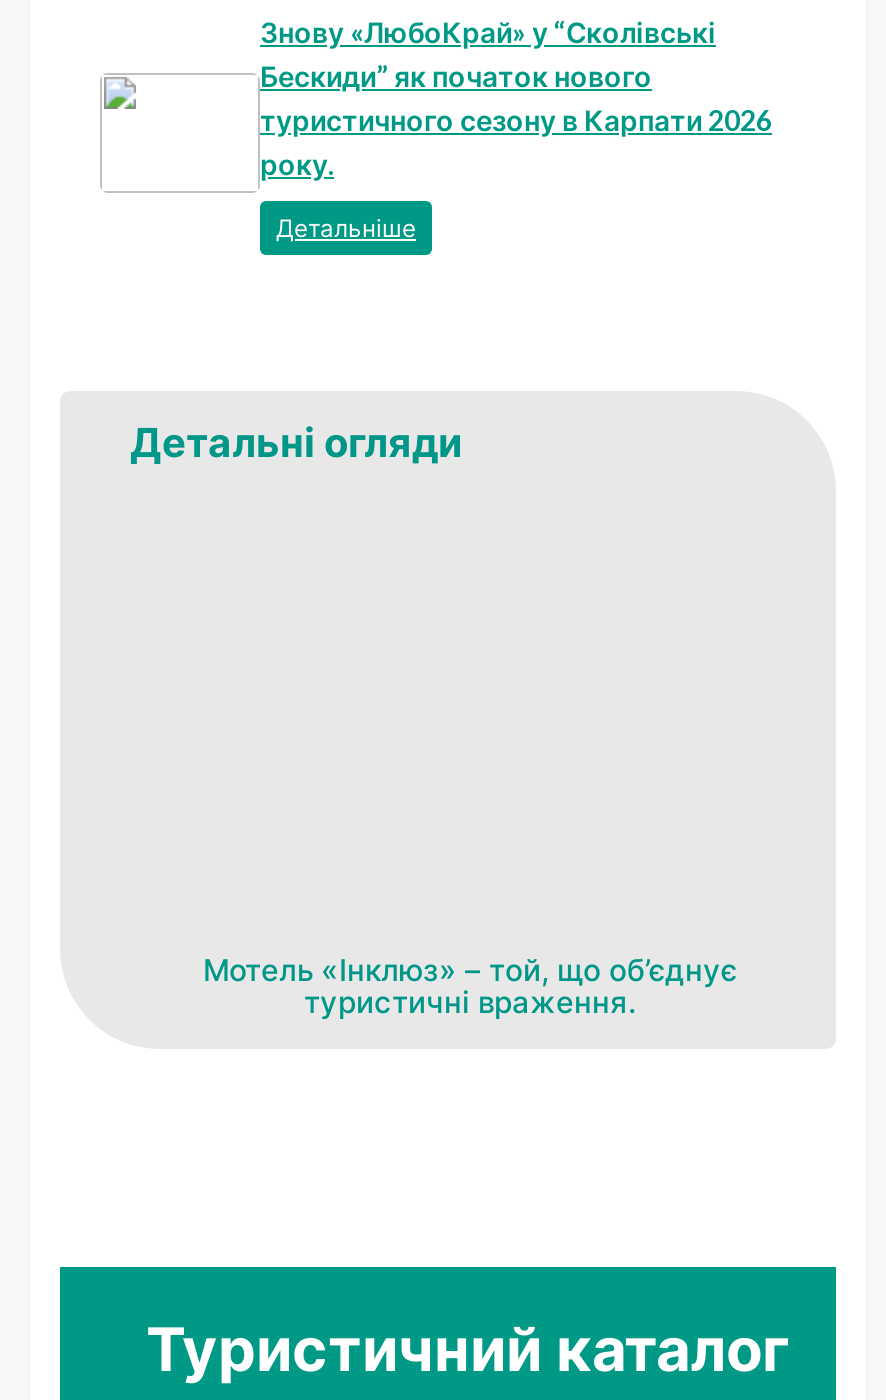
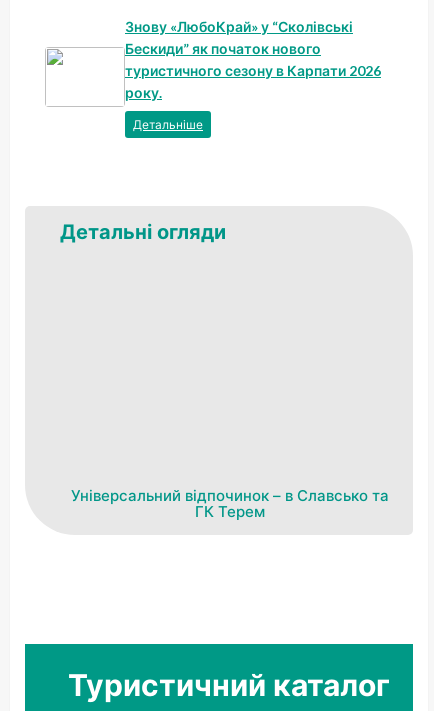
[203,952,737,1022] Мотель «Інклюз» – той, що об’єднує | туристичні враження. -> [71,486,389,521] Універсальний відпочинок – в Славсько та | ГК Терем

